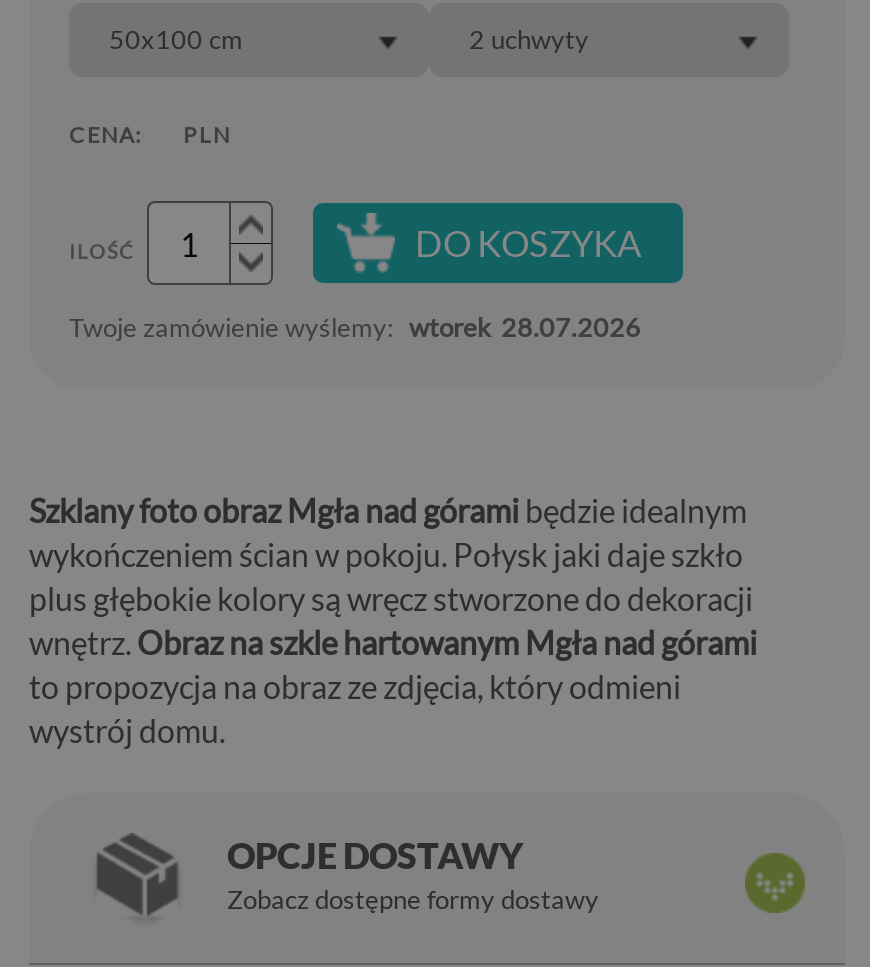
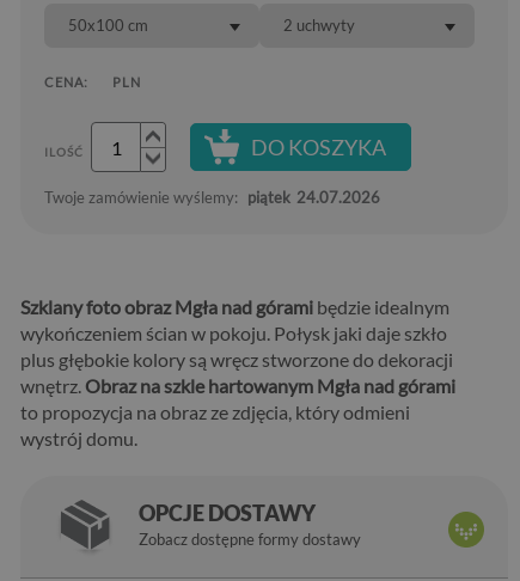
[69,311,641,343] Twoje zamówienie wyślemy: wtorek 28.07.2026 -> [44,188,380,207] Twoje zamówienie wyślemy: piątek 24.07.2026

